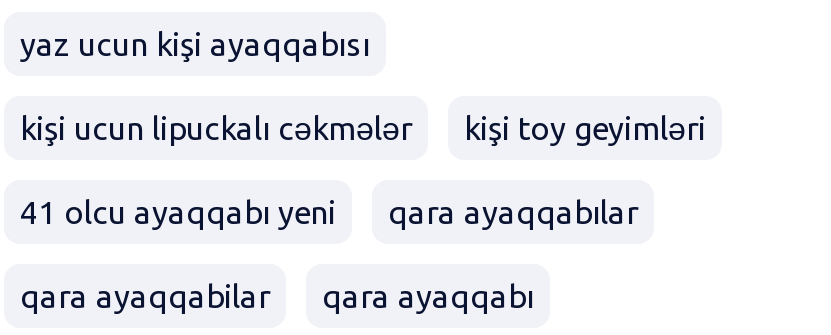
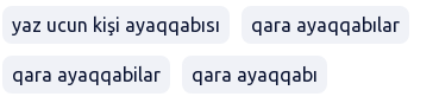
[20,110,706,230] kişi ucun lipuckalı cəkmələr | kişi toy geyimləri | 41 olcu ayaqqabı yeni -> none

